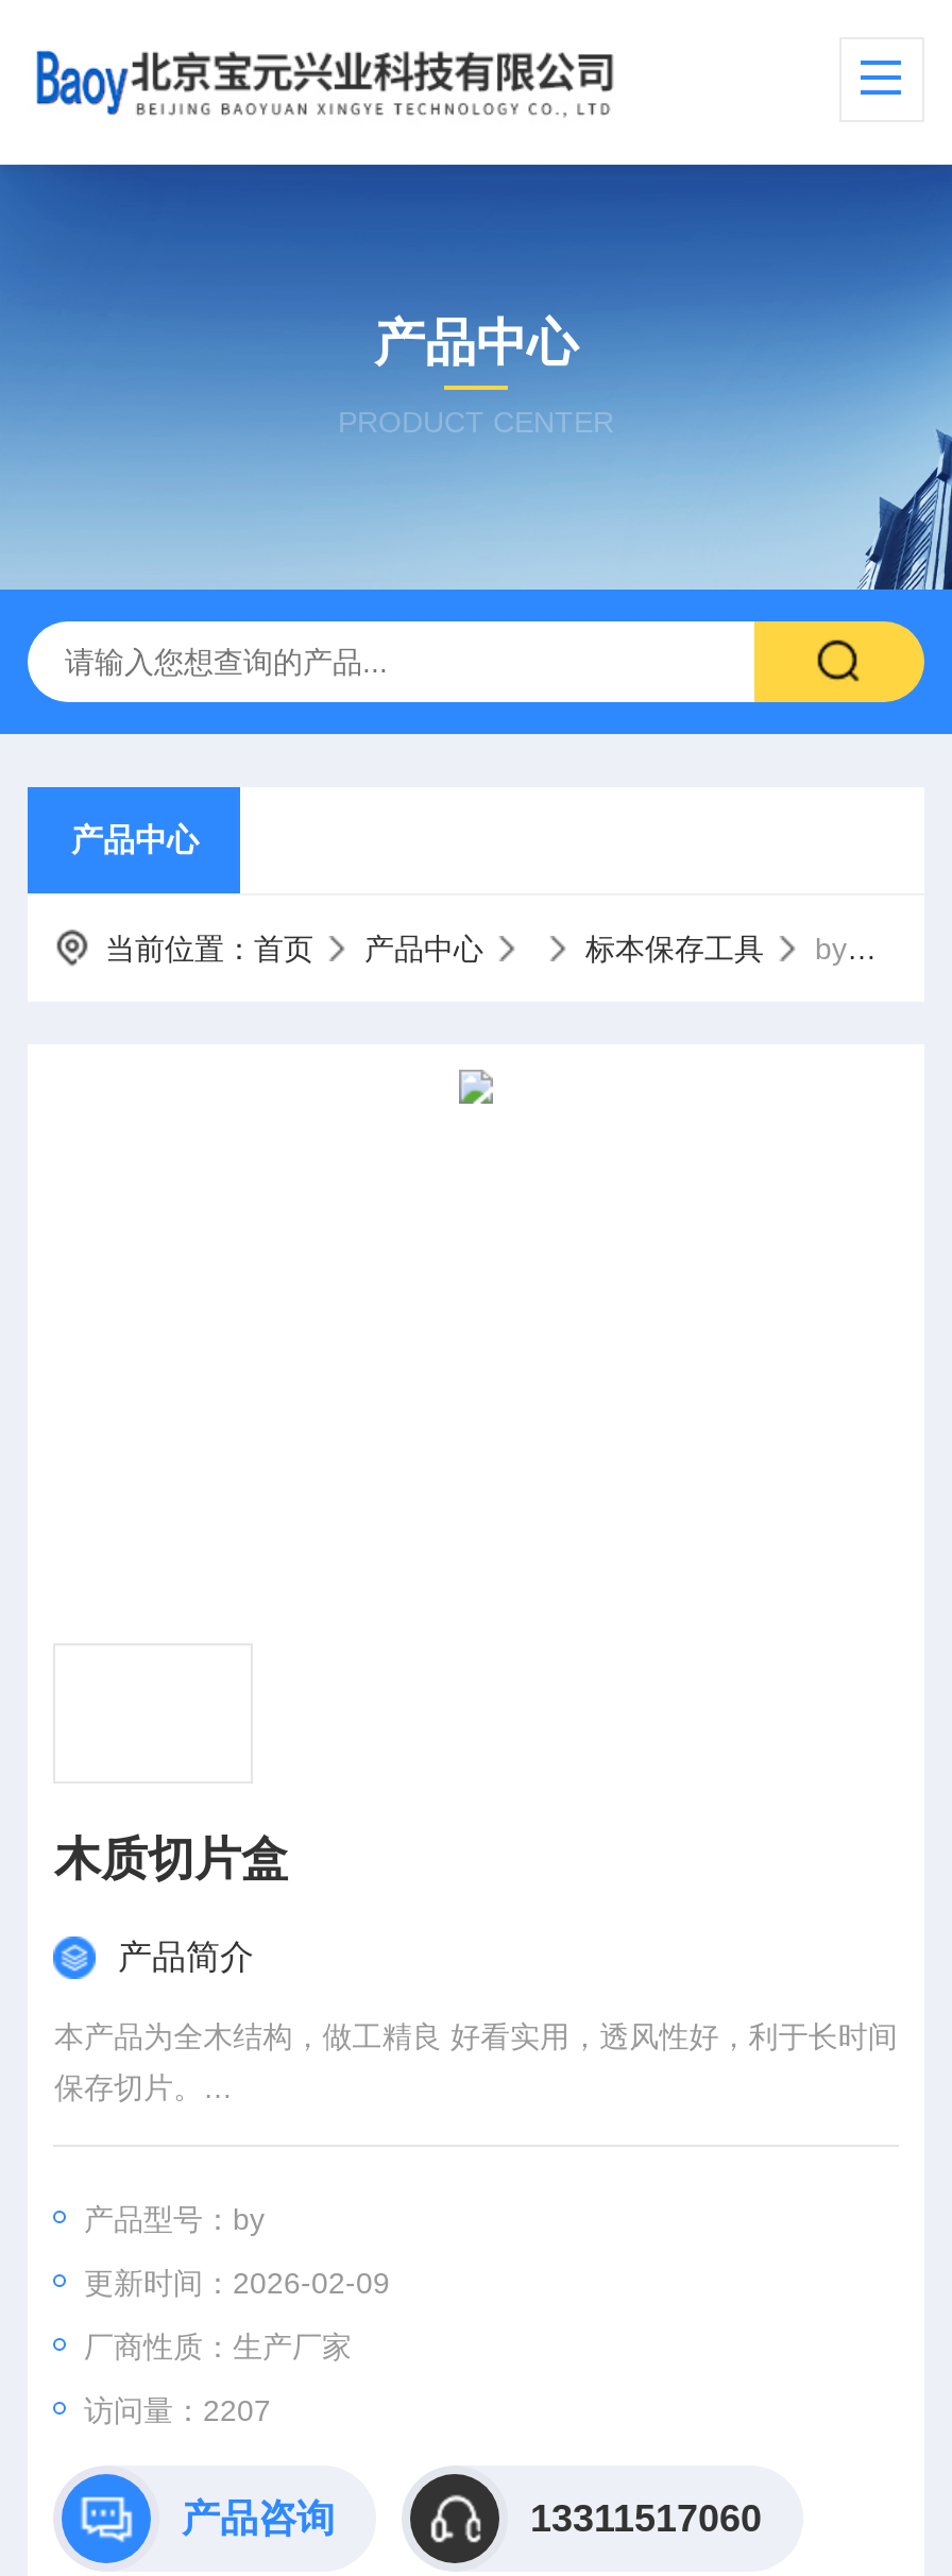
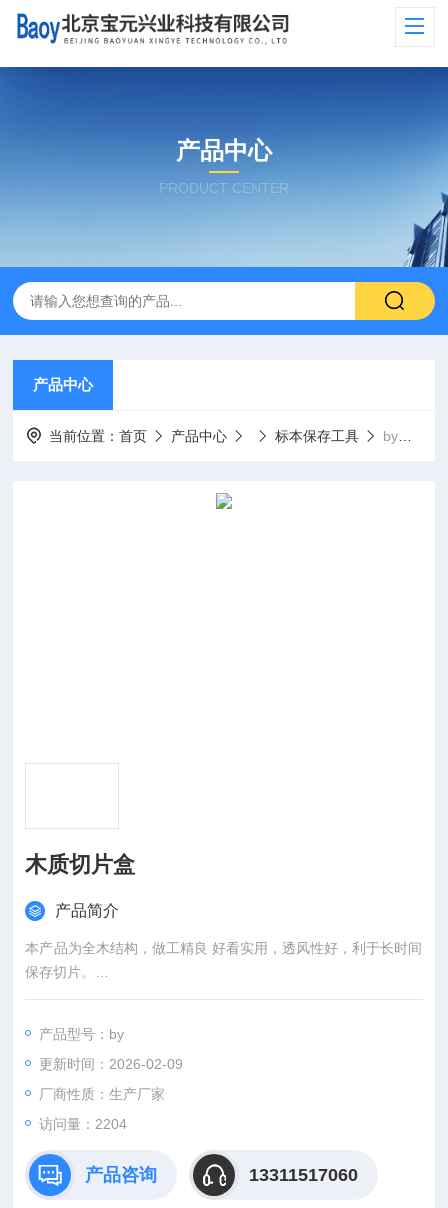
[84,2393,271,2427] 访问量：2207 -> [39,1116,127,1132] 访问量：2204

